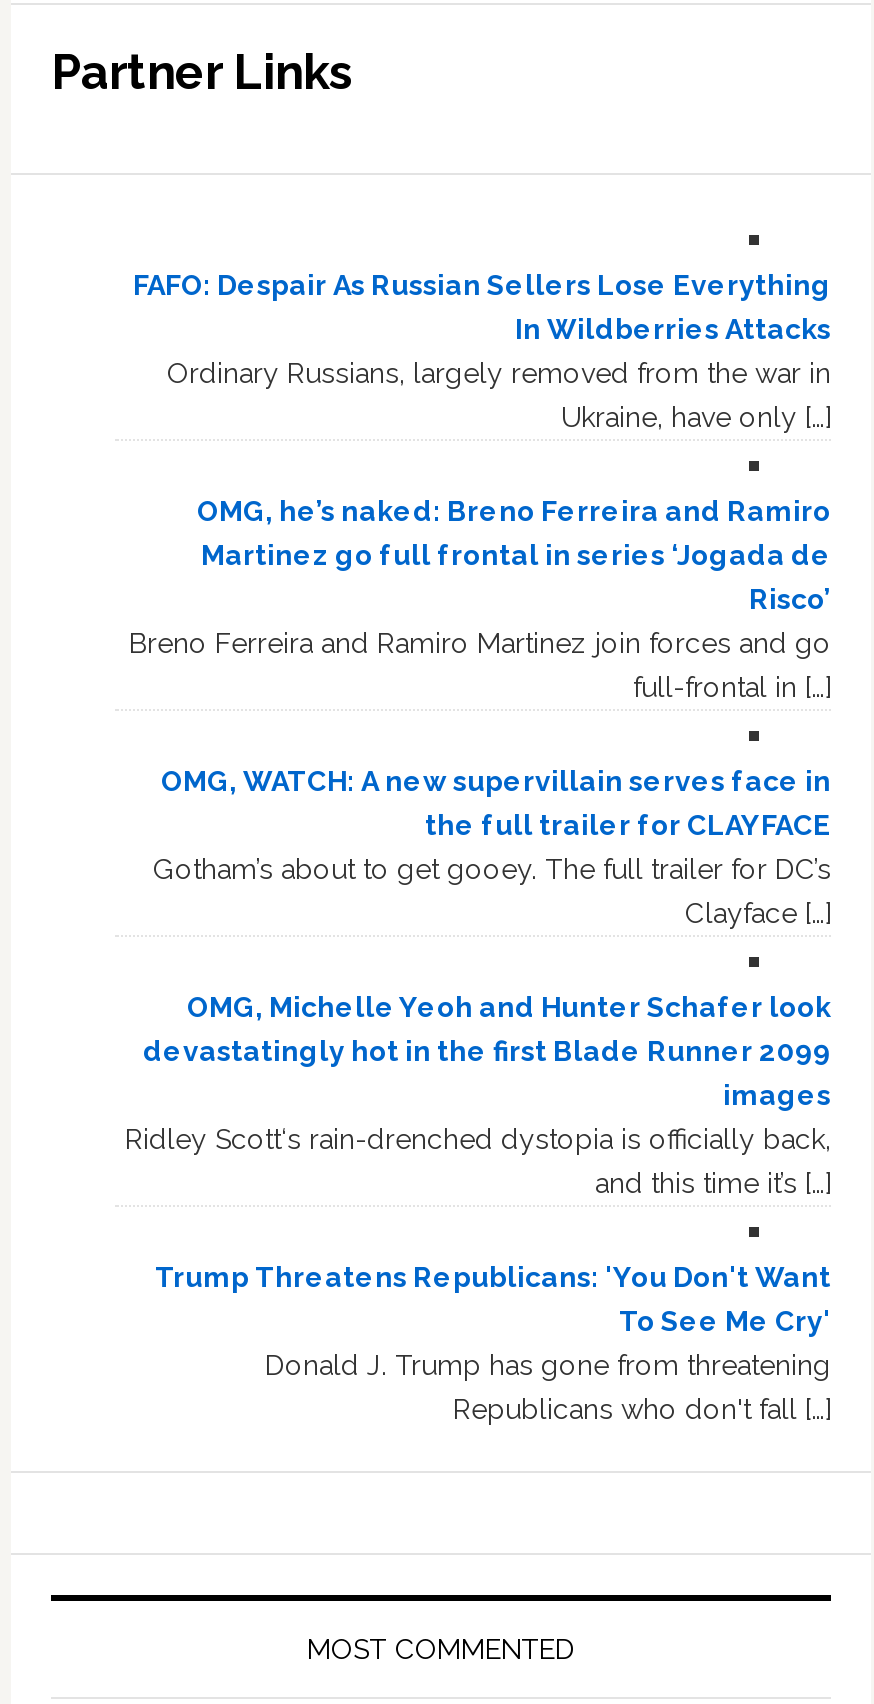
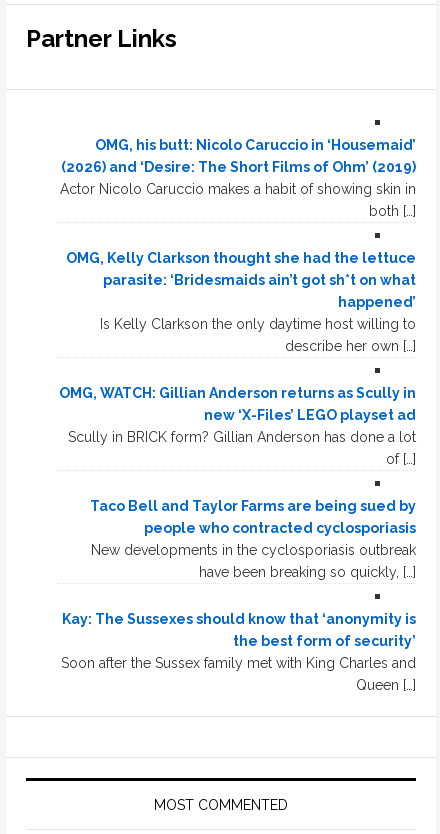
[133,270,831,434] FAFO: Despair As Russian Sellers Lose Everything | In Wildberries Attacks | Ordinary Russians, largely removed from the war in | Ukraine, have only […] -> [60,137,416,219] OMG, his butt: Nicolo Caruccio in ‘Housemaid’ | (2026) and ‘Desire: The Short Films of Ohm’ (2019) | Actor Nicolo Caruccio makes a habit of showing skin in | both […]
[129,496,831,704] OMG, he’s naked: Breno Ferreira and Ramiro | Martinez go full frontal in series ‘Jogada de | Risco’ | Breno Ferreira and Ramiro Martinez join forces and go | full-frontal in […] -> [66,250,416,354] OMG, Kelly Clarkson thought she had the lettuce | parasite: ‘Bridesmaids ain’t got sh*t on what | happened’ | Is Kelly Clarkson the only daytime host willing to | describe her own […]
[153,766,831,930] OMG, WATCH: A new supervillain serves face in | the full trailer for CLAYFACE | Gotham’s about to get gooey. The full trailer for DC’s | Clayface […] -> [59,385,416,467] OMG, WATCH: Gillian Anderson returns as Scully in | new ‘X-Files’ LEGO playset ad | Scully in BRICK form? Gillian Anderson has done a lot | of […]
[125,992,831,1200] OMG, Michelle Yeoh and Hunter Schafer look | devastatingly hot in the first Blade Runner 2099 | images | Ridley Scott‘s rain-drenched dystopia is officially back, | and this time it’s […] -> [90,498,416,580] Taco Bell and Taylor Farms are being sued by | people who contracted cyclosporiasis | New developments in the cyclosporiasis outbreak | have been breaking so quickly, […]
[155,1262,831,1426] Trump Threatens Republicans: 'You Don't Want | To See Me Cry' | Donald J. Trump has gone from threatening | Republicans who don't fall […] -> [61,611,416,693] Kay: The Sussexes should know that ‘anonymity is | the best form of security’ | Soon after the Sussex family met with King Charles and | Queen […]

